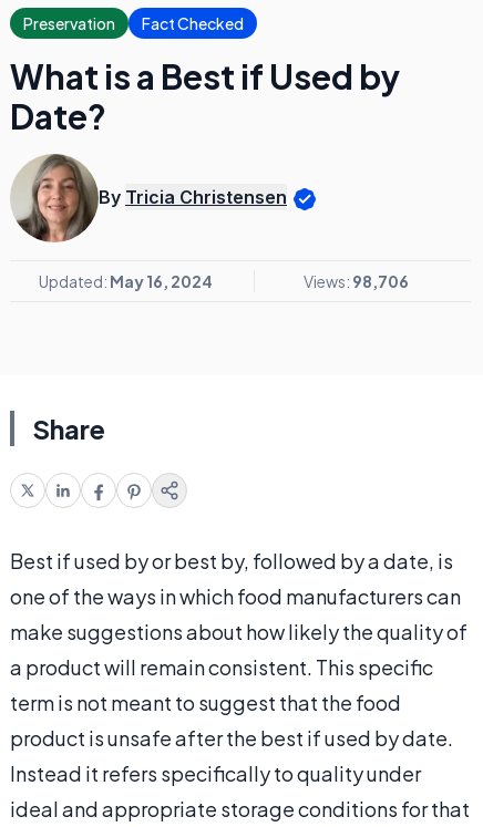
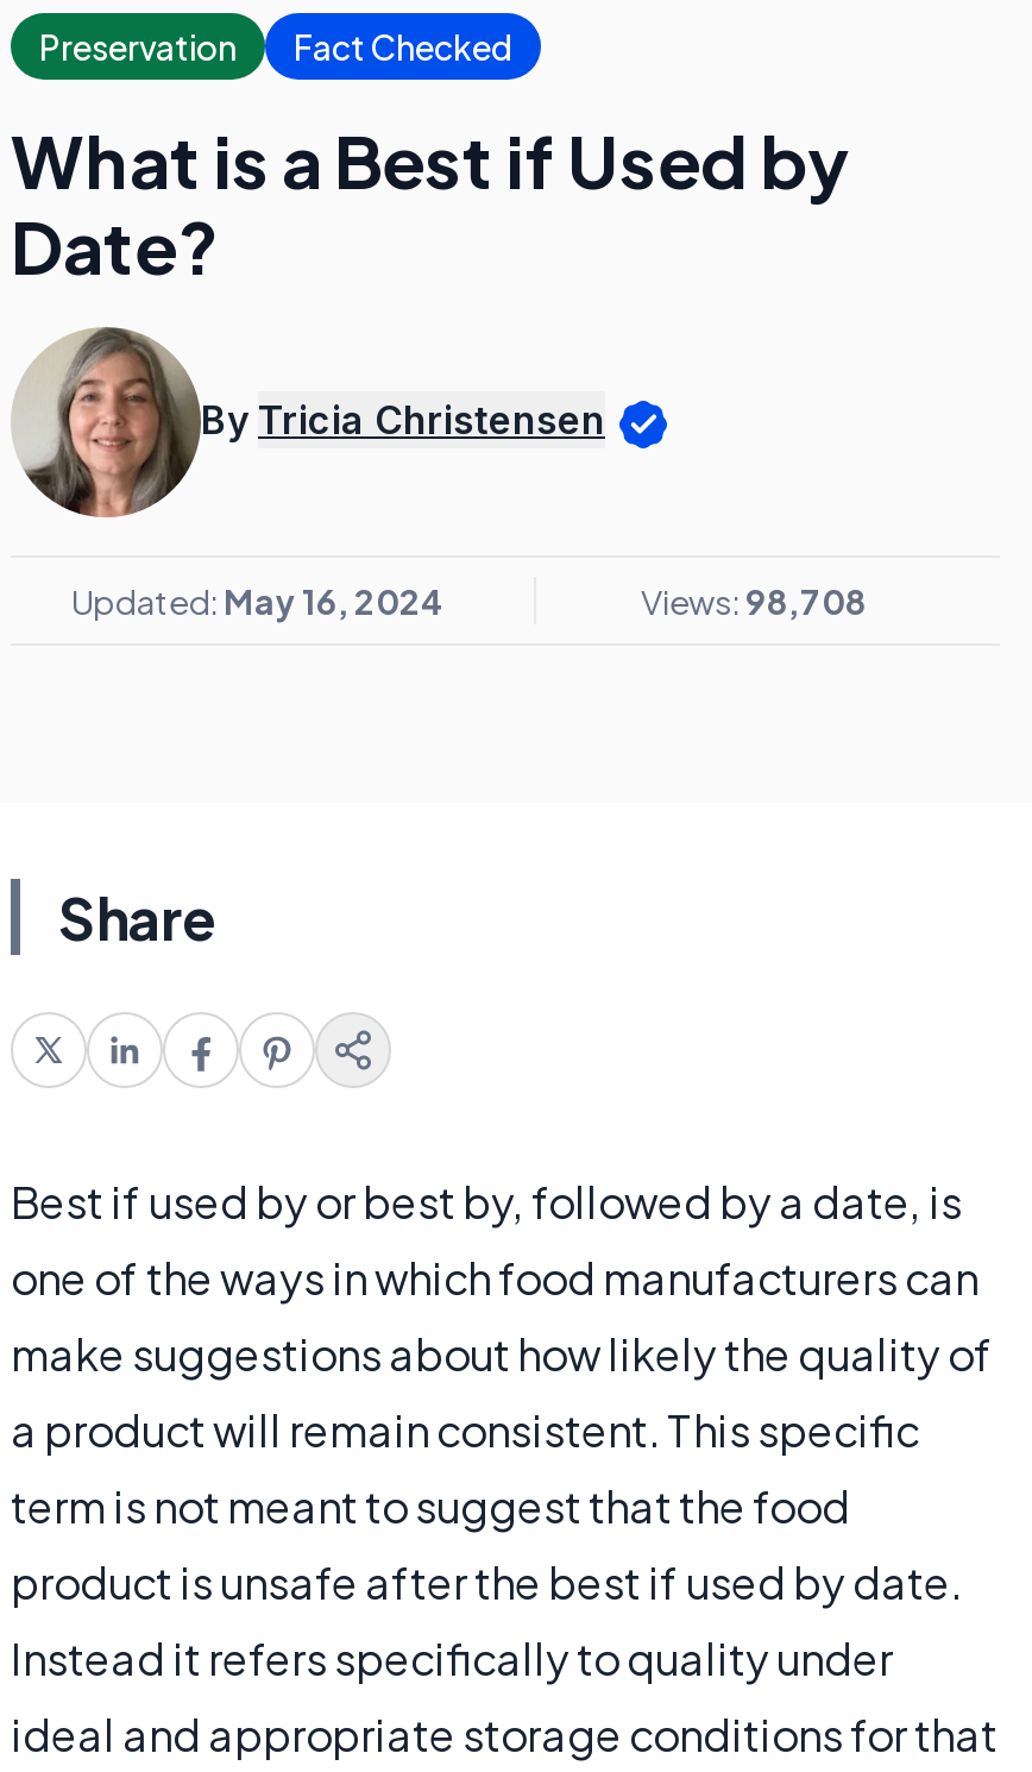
[304,271,409,291] Views: 98,706 -> [641,579,867,622] Views: 98,708

